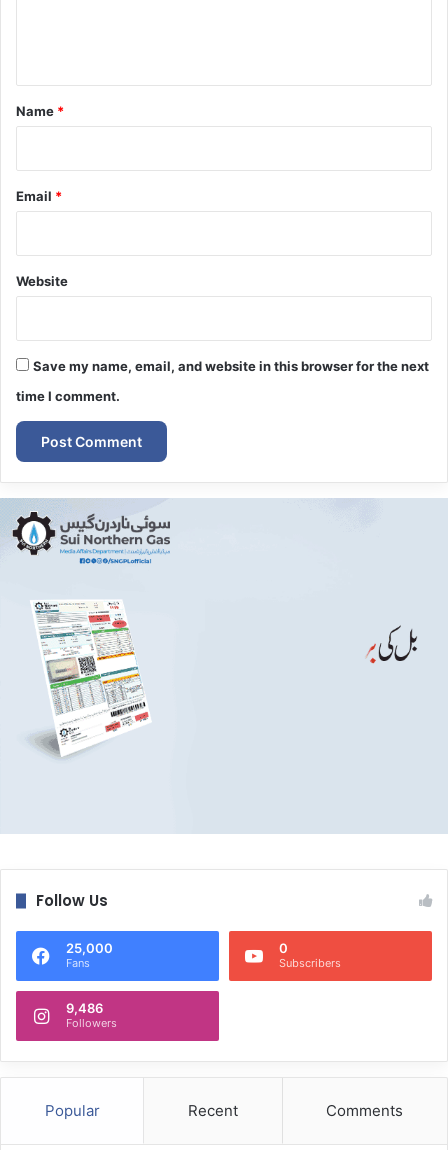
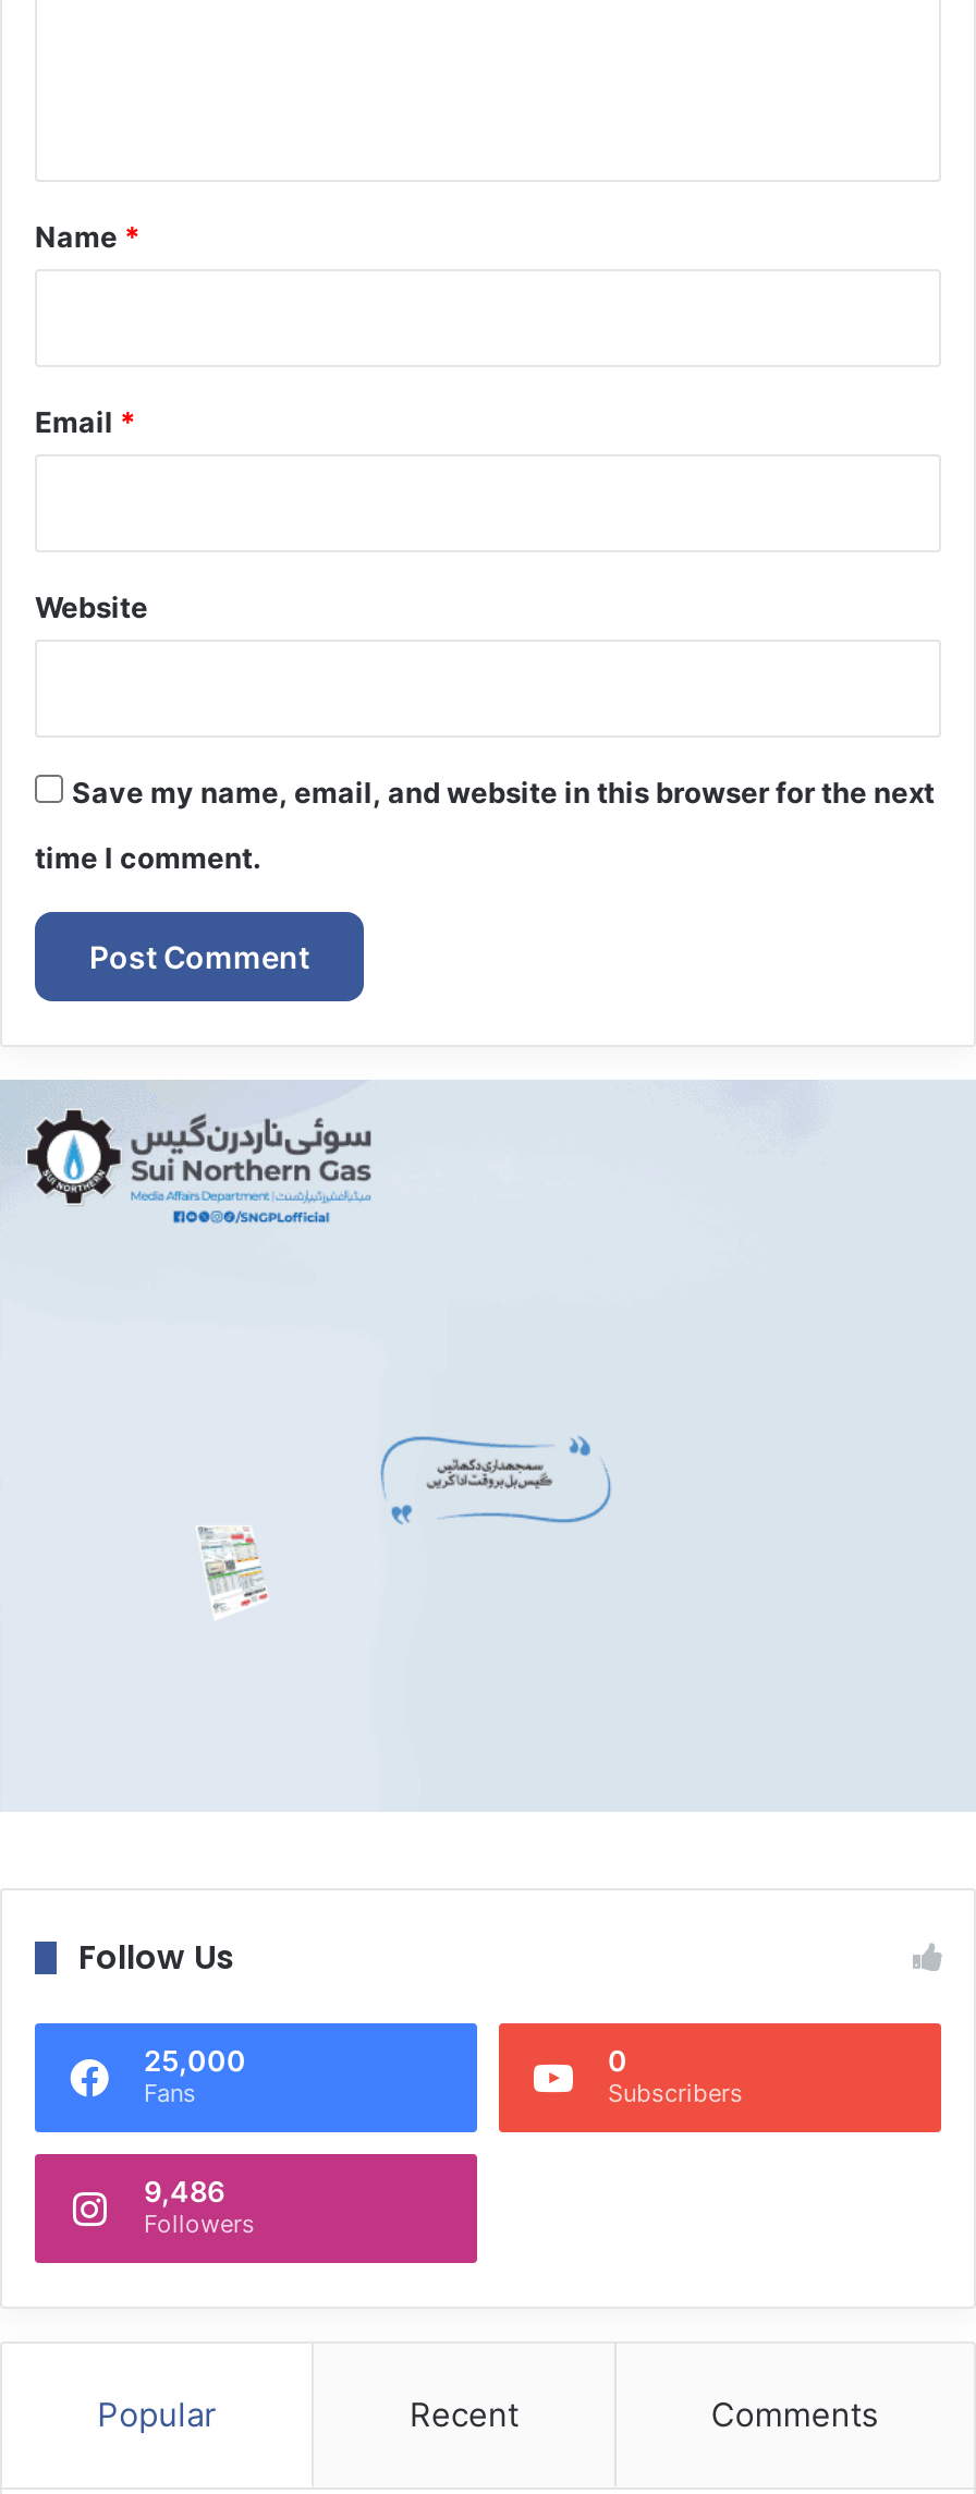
none -> [379,1435,612,1524] [image]
[31,600,151,758] [image] -> none
[366,625,418,664] [image] -> none

